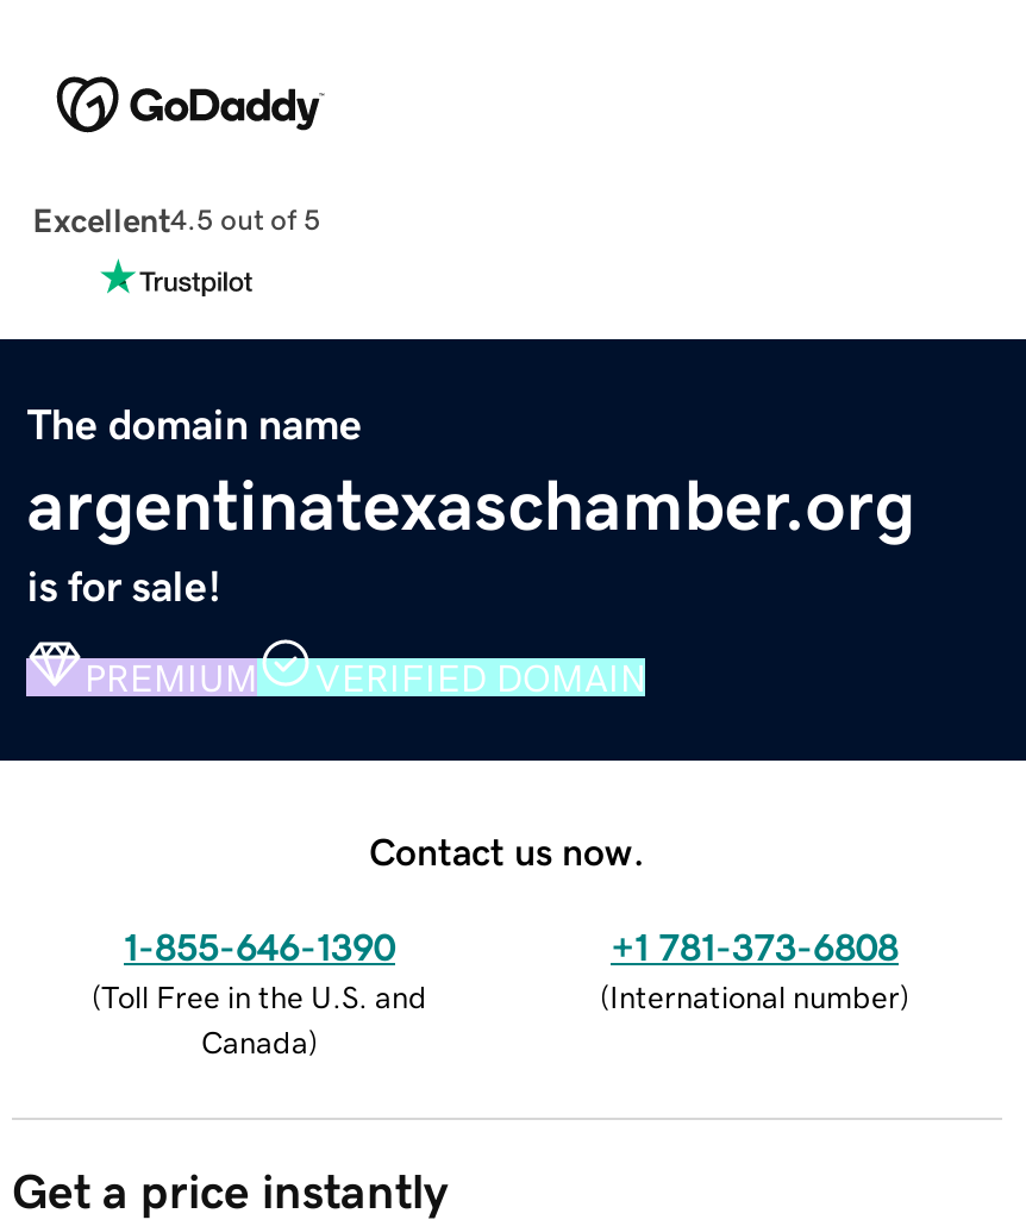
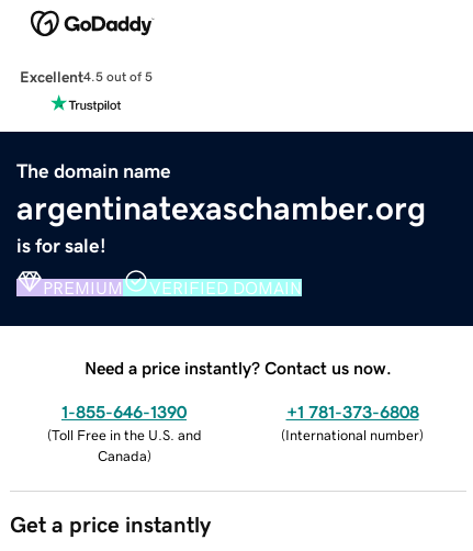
[369,831,645,869] Contact us now. -> [85,358,392,376] Need a price instantly? Contact us now.

